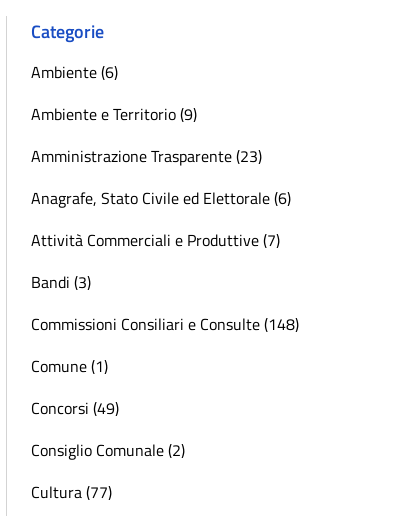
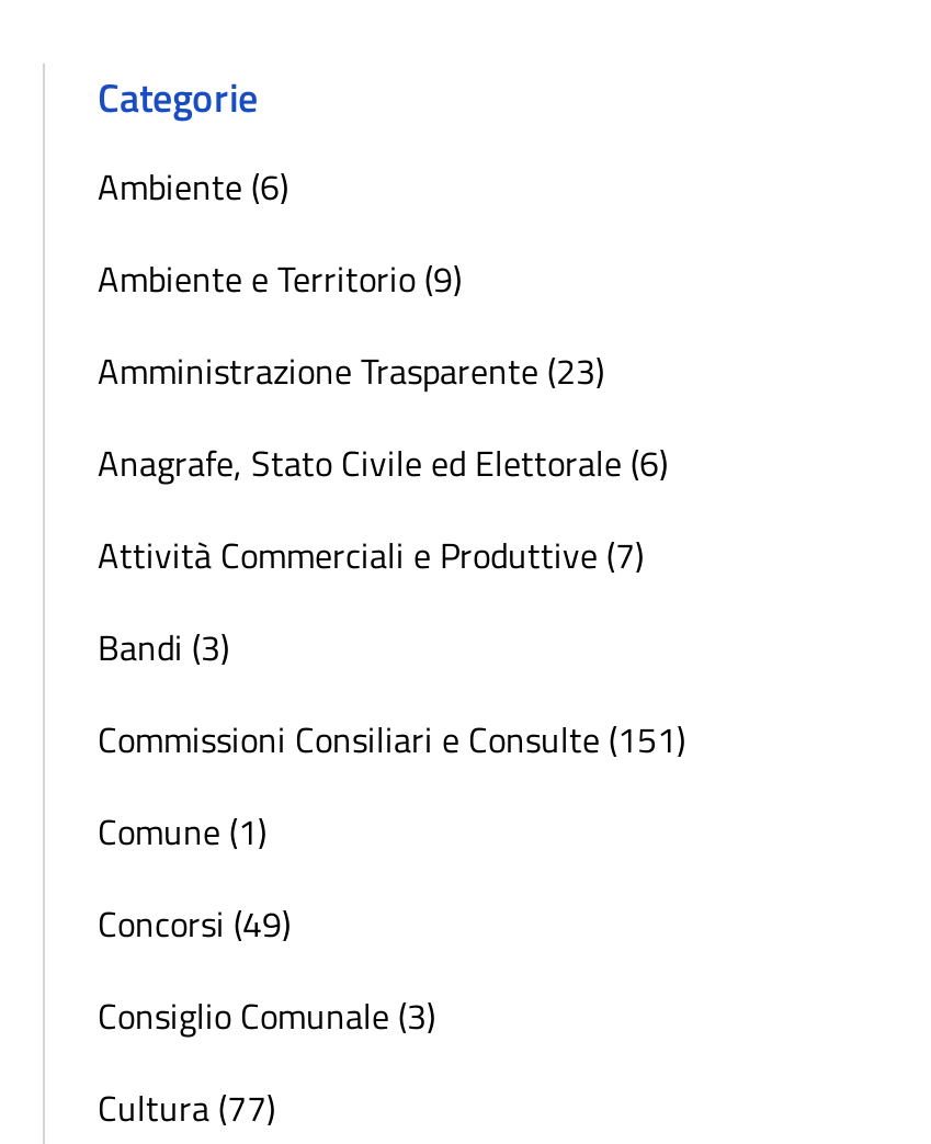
[31,312,299,336] Commissioni Consiliari e Consulte (148) -> [98,713,685,766] Commissioni Consiliari e Consulte (151)
[31,438,185,462] Consiglio Comunale (2) -> [98,990,435,1042] Consiglio Comunale (3)

